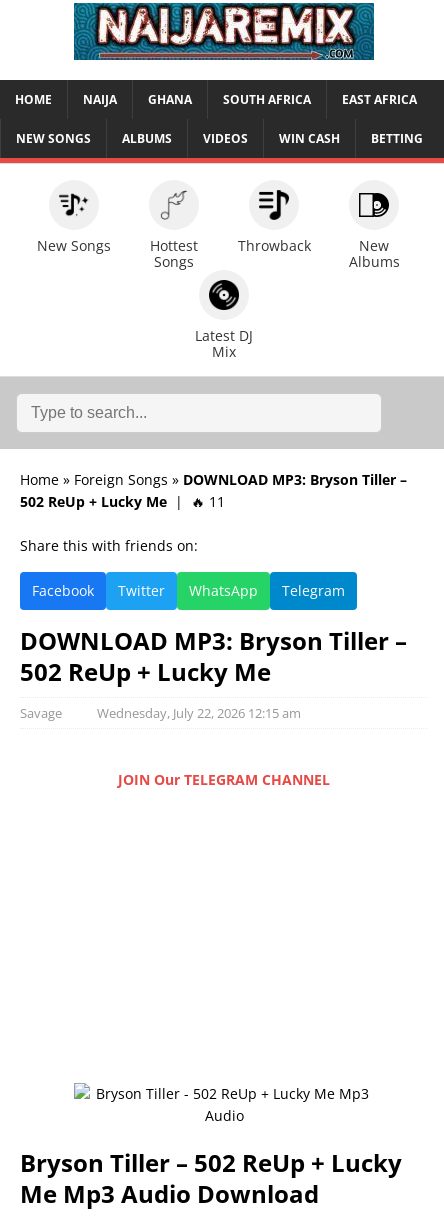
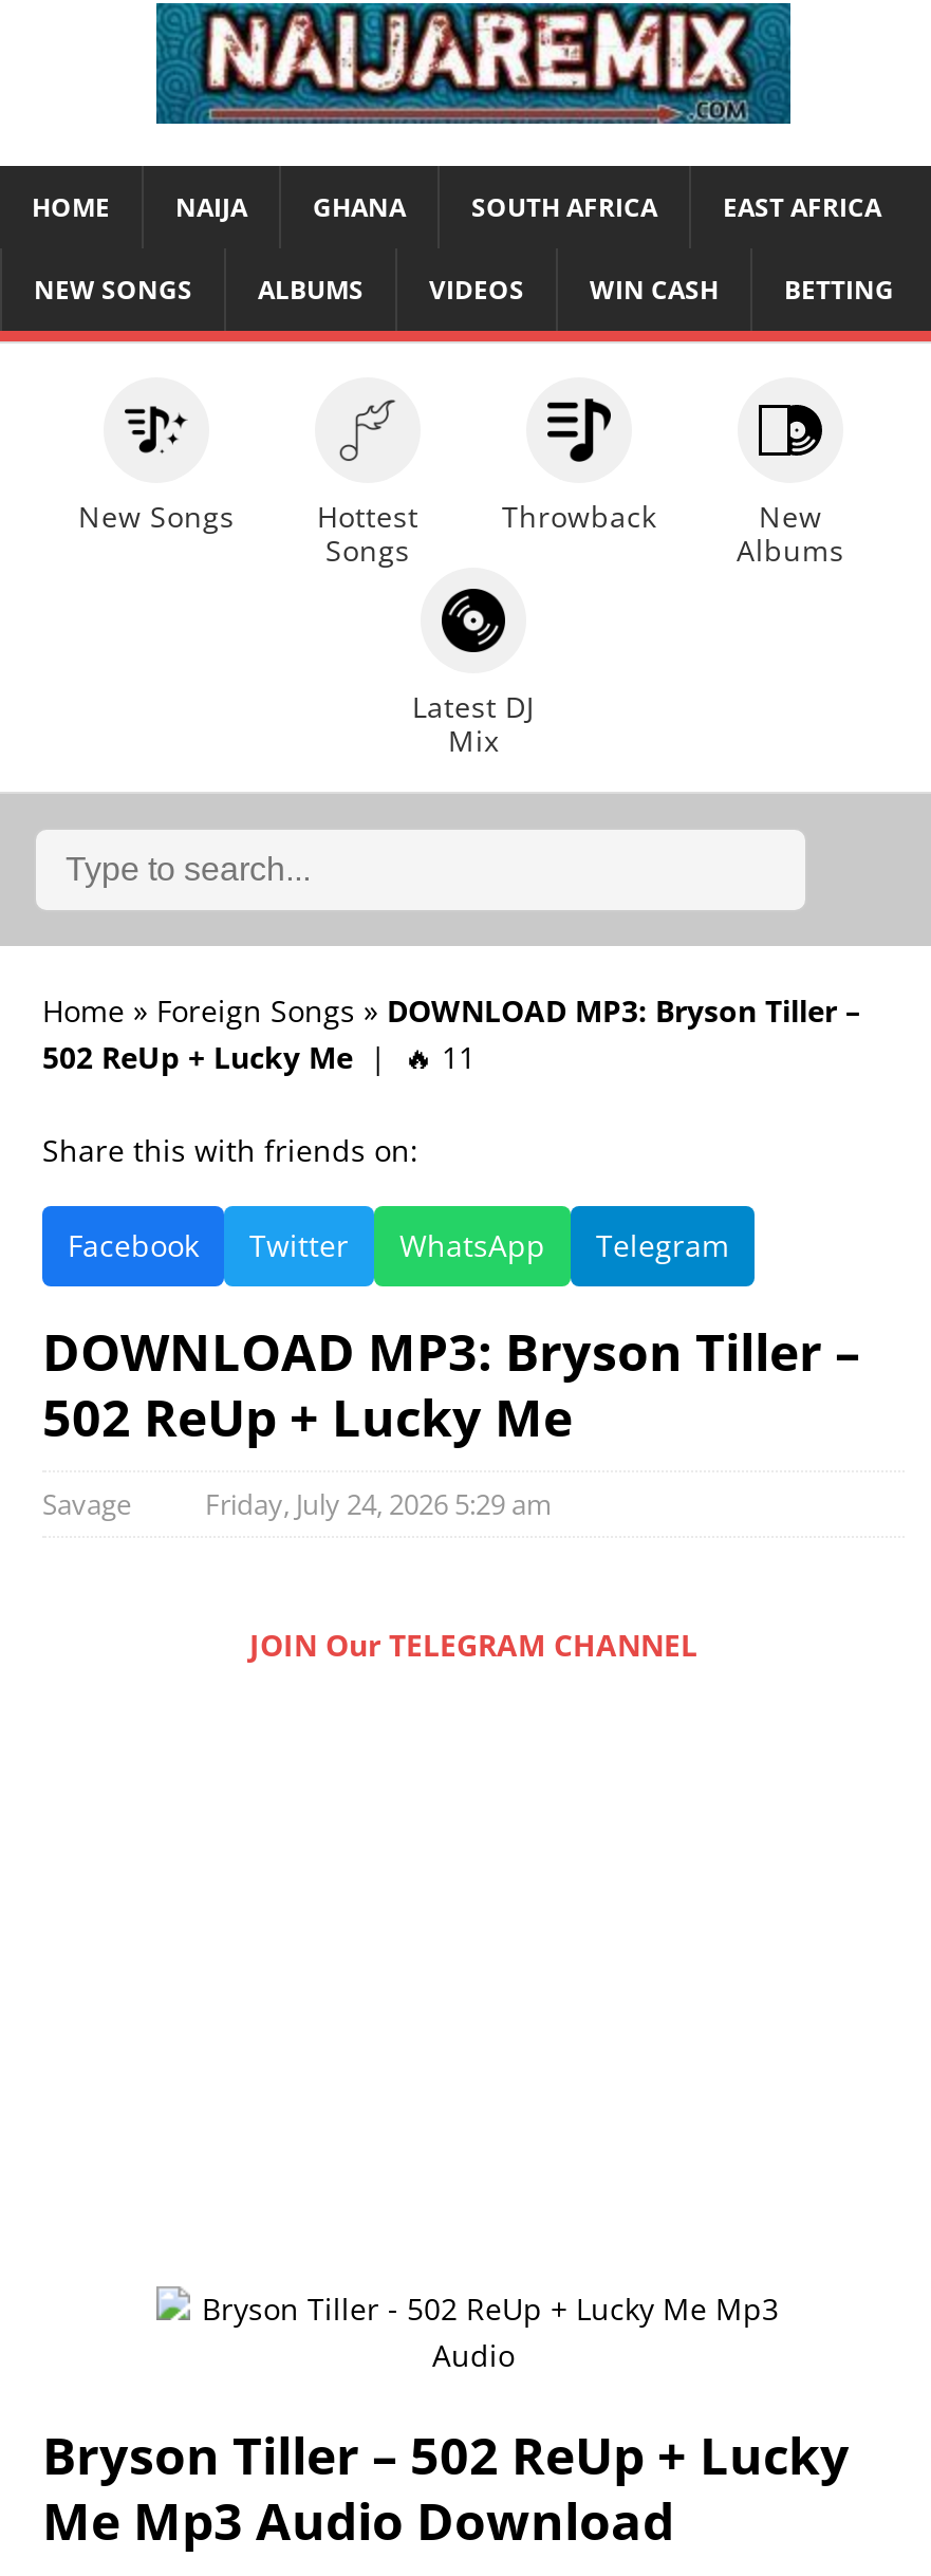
[94,704,301,722] Wednesday, July 22, 2026 12:15 am -> [199,1485,552,1523] Friday, July 24, 2026 5:29 am

